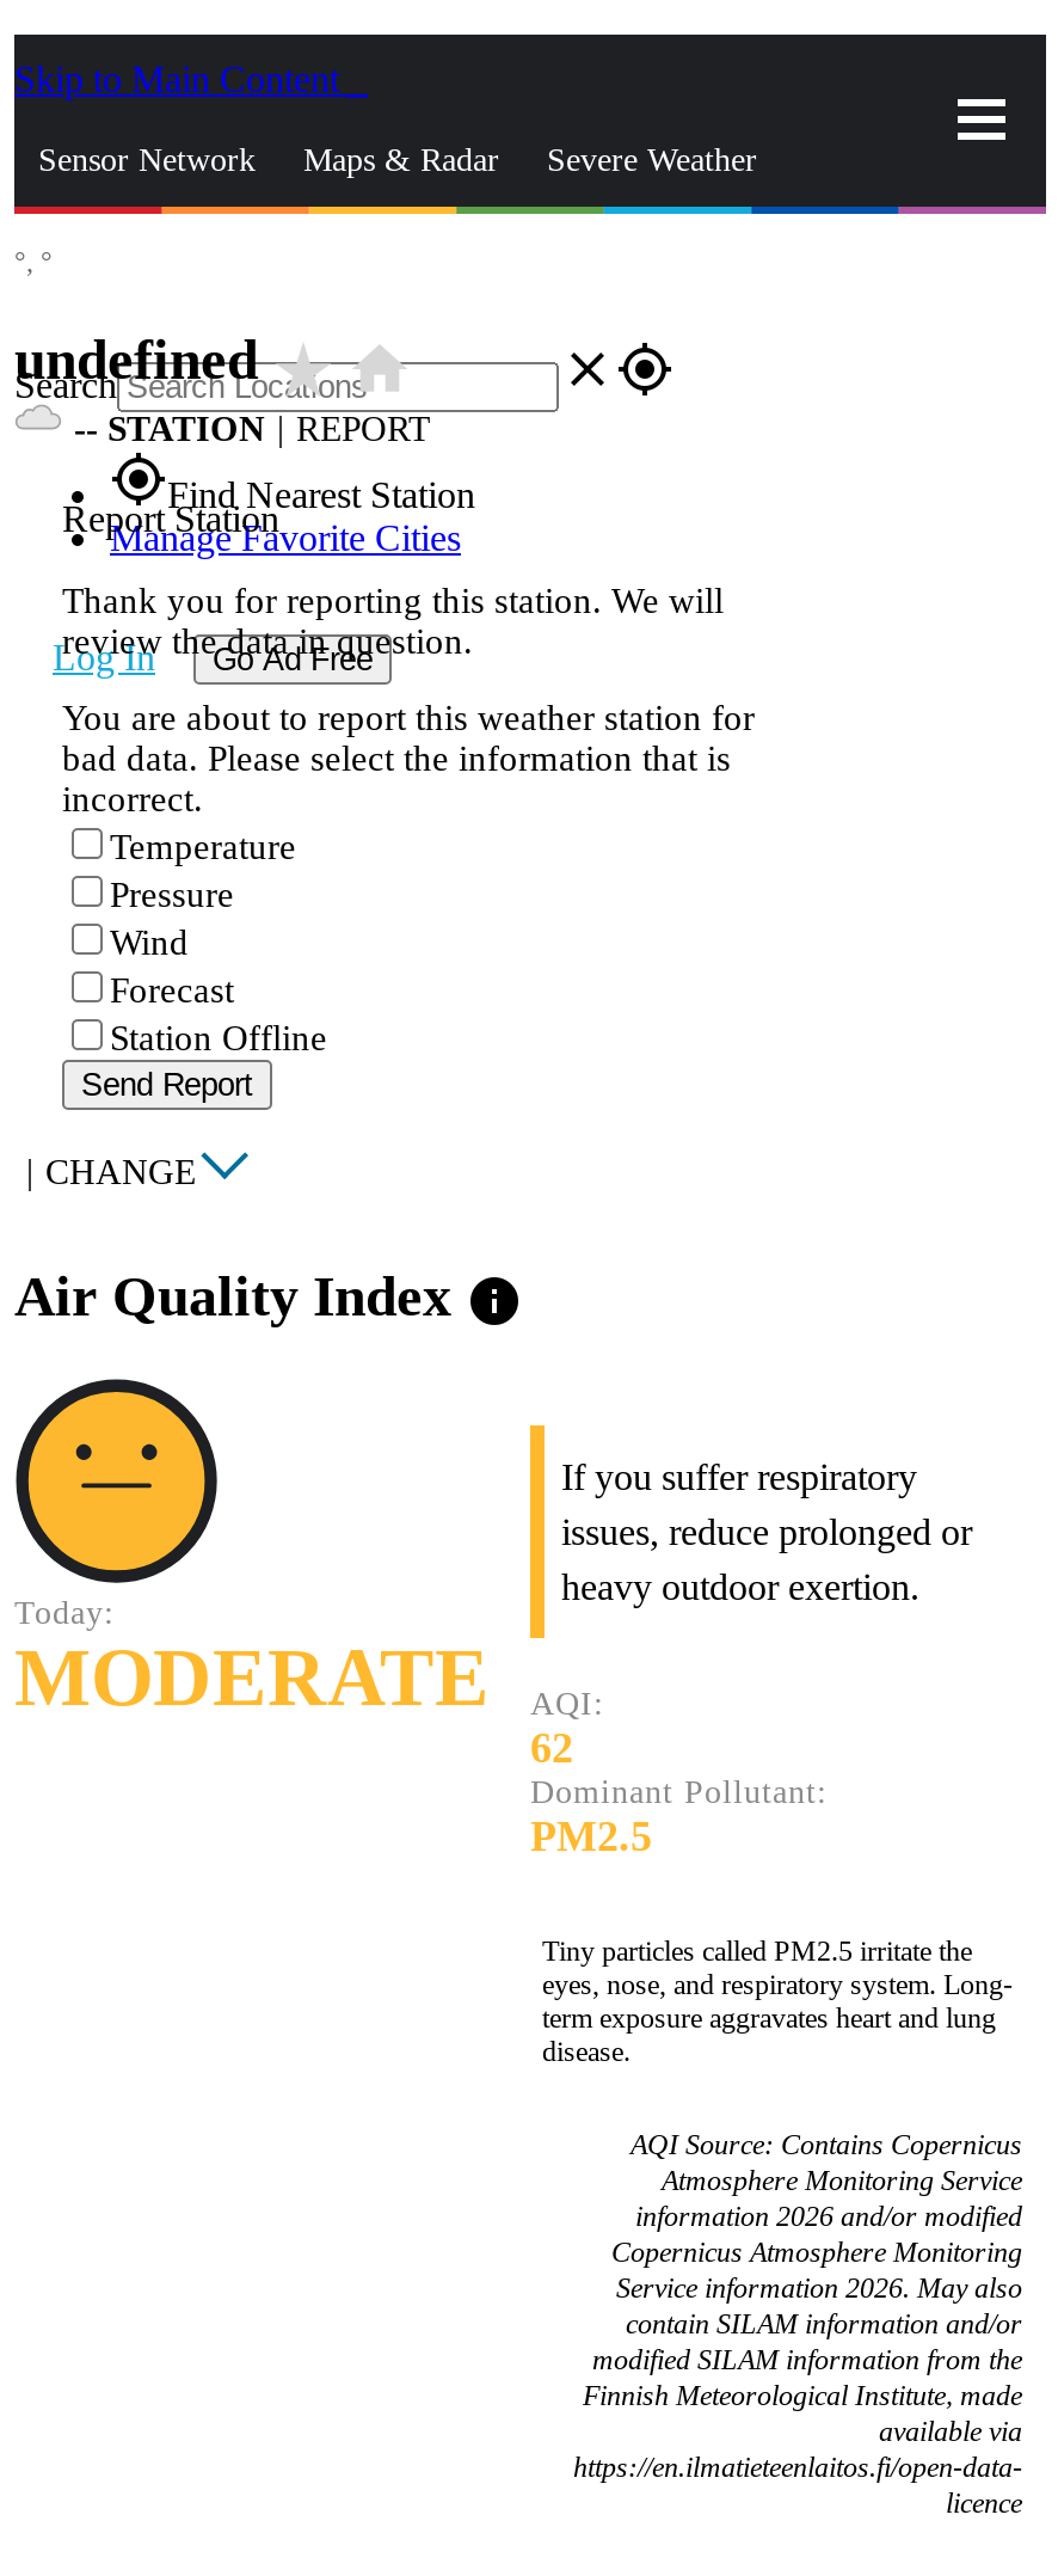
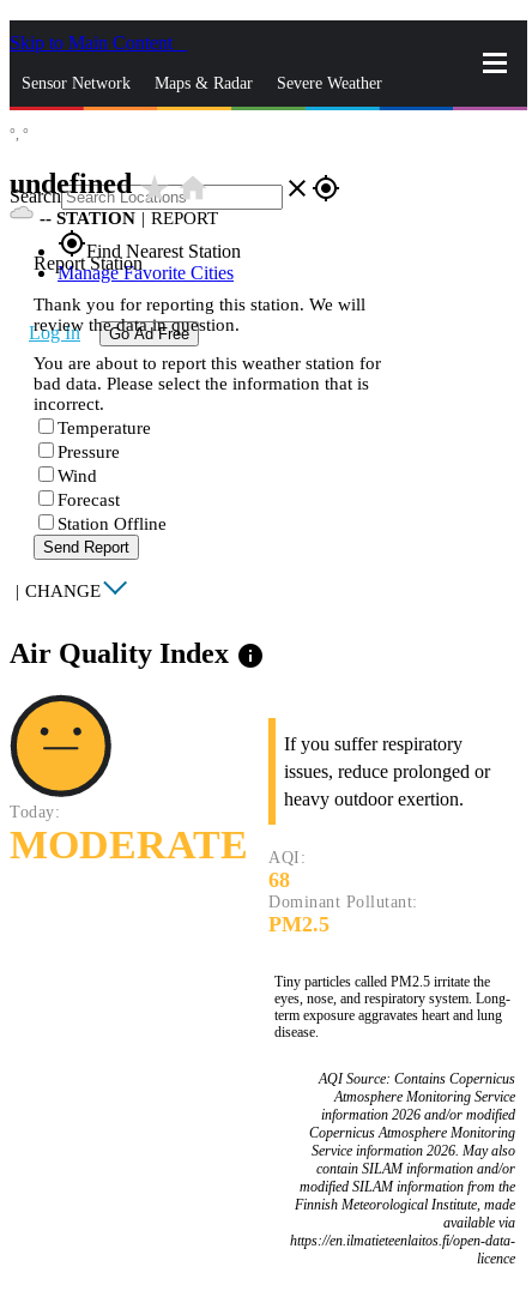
[530,1725,573,1772] 62 -> [268,868,290,892] 68

